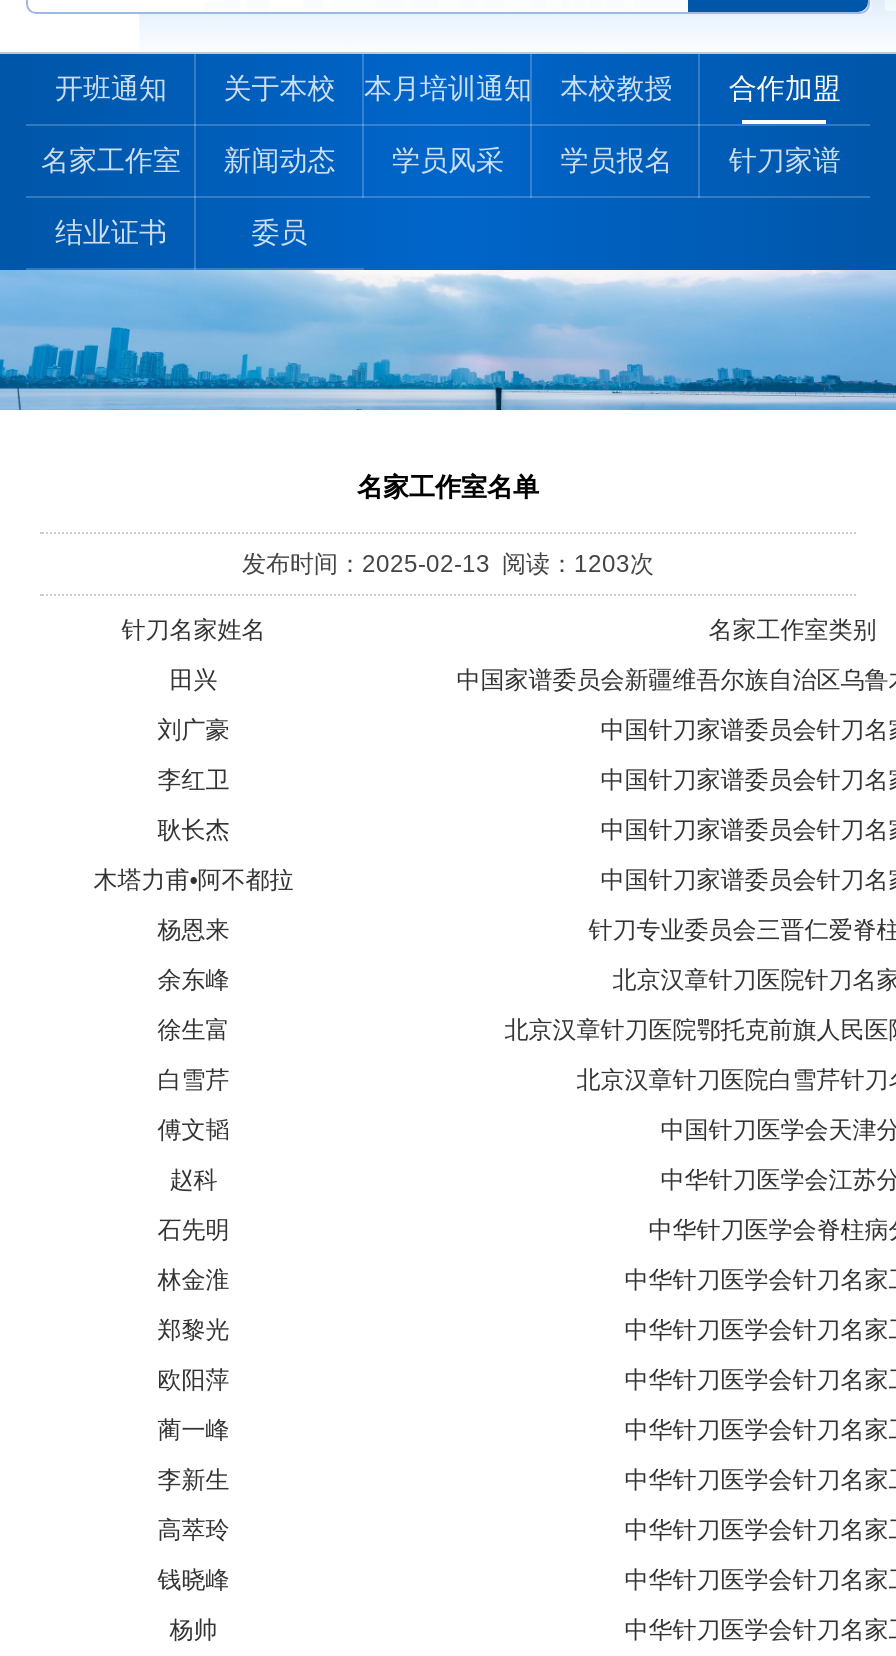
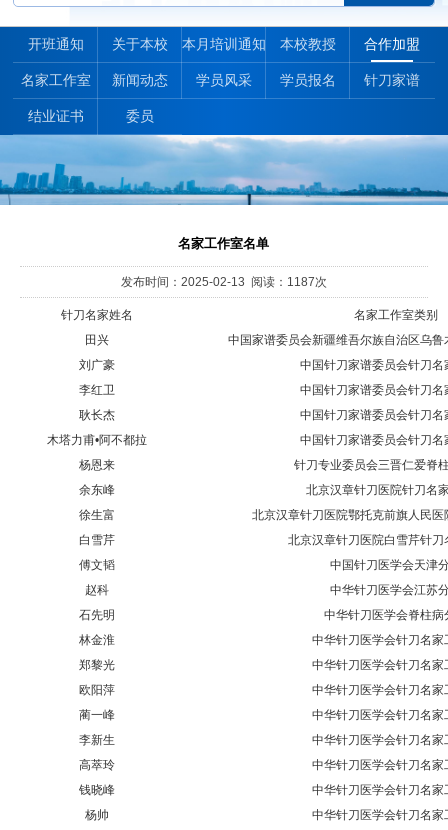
[242,551,654,579] 发布时间：2025-02-13 阅读：1203次 -> [121,275,327,289] 发布时间：2025-02-13 阅读：1187次

